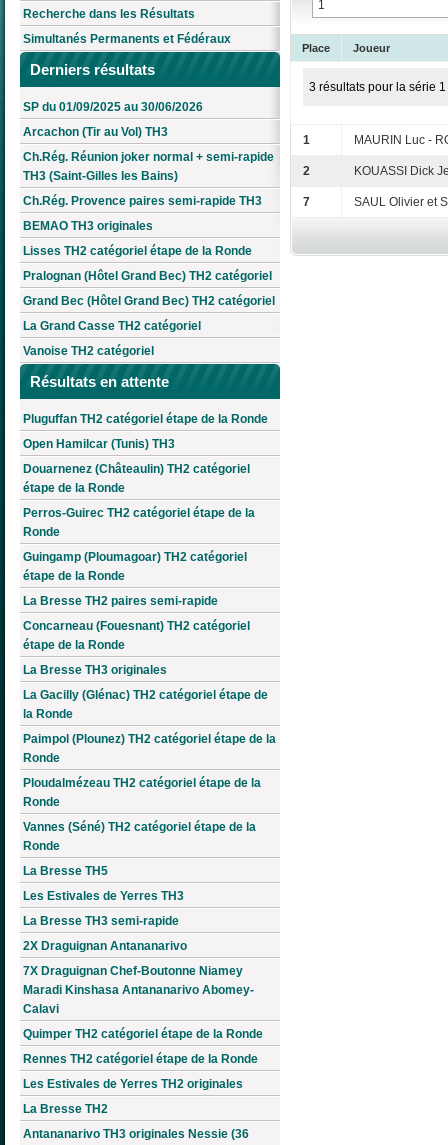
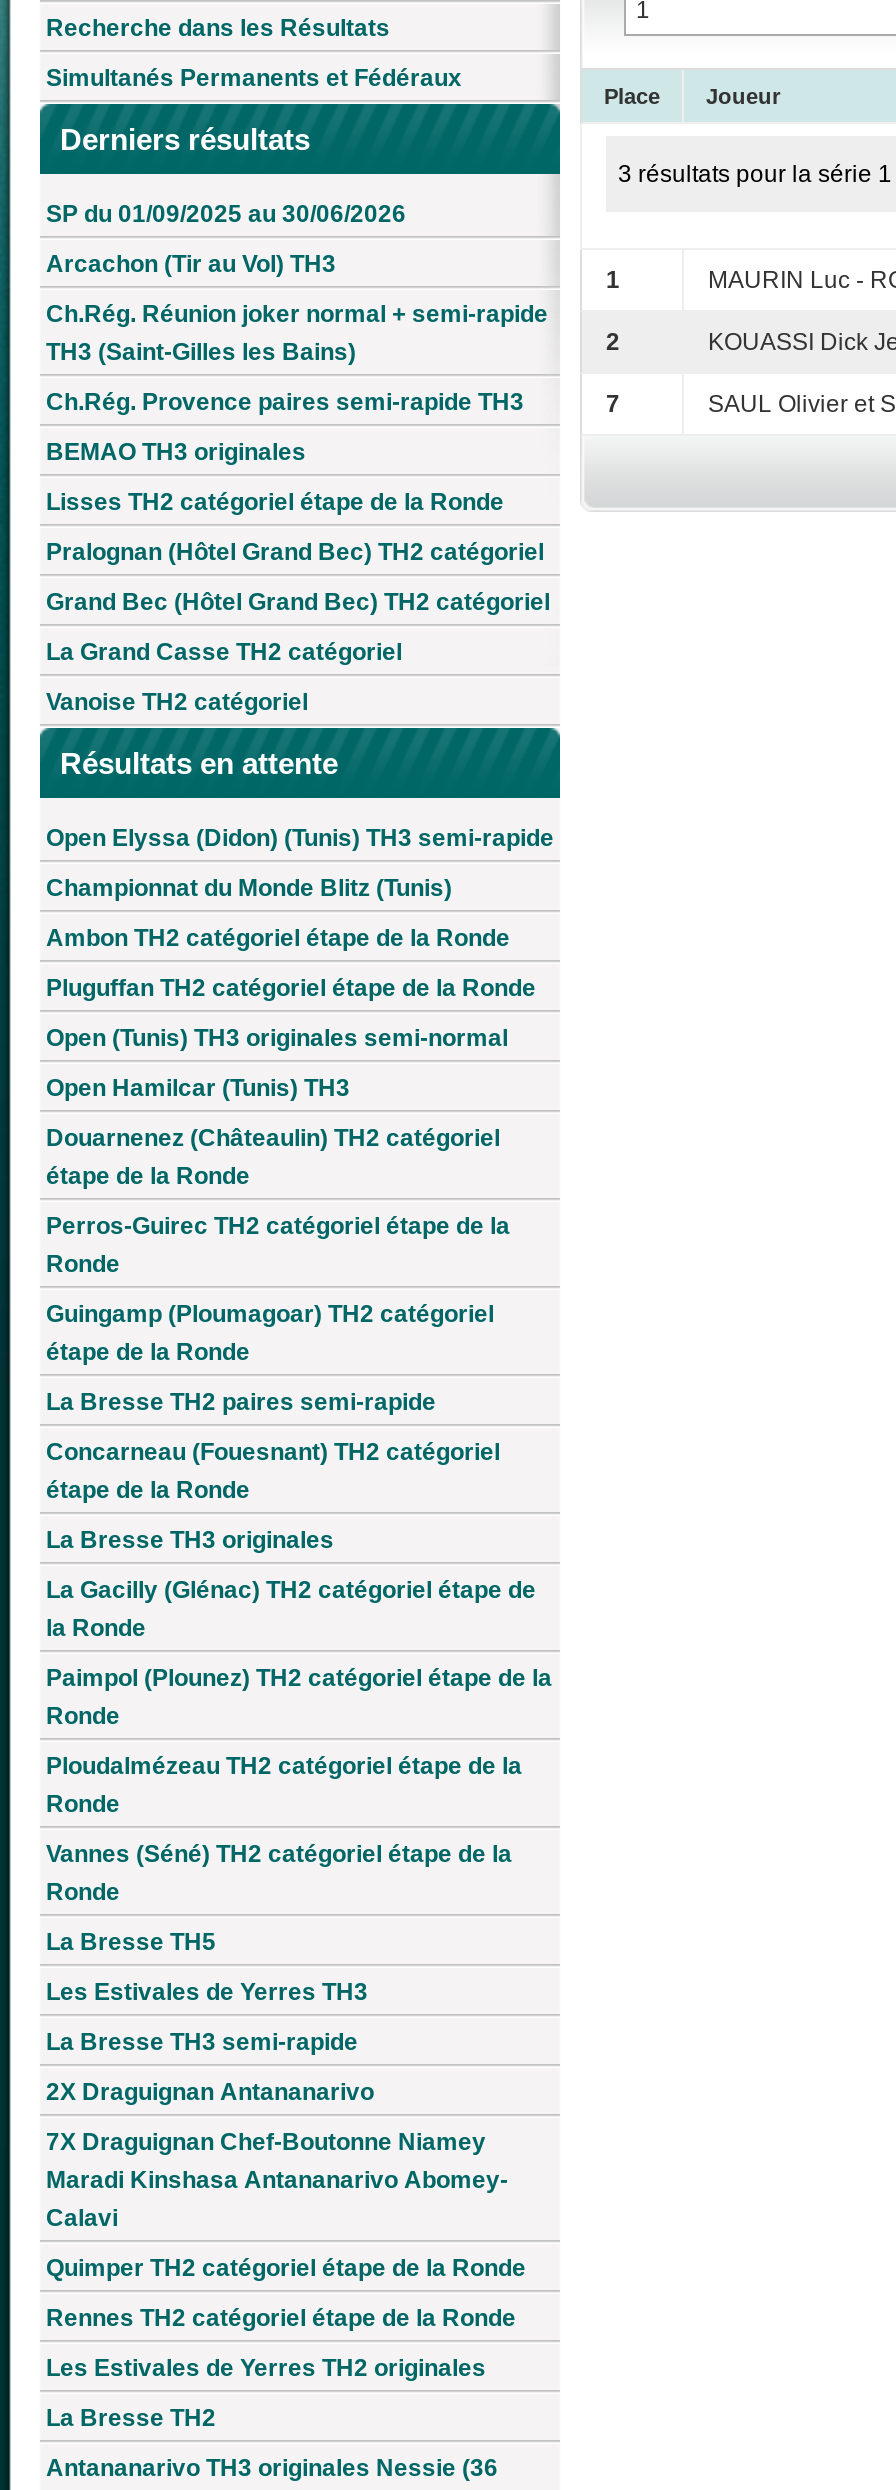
none -> [46,824,554,952] Open Elyssa (Didon) (Tunis) TH3 semi-rapide | Championnat du Monde Blitz (Tunis) | Ambon TH2 catégoriel étape de la Ronde
none -> [46,1024,508,1052] Open (Tunis) TH3 originales semi-normal

